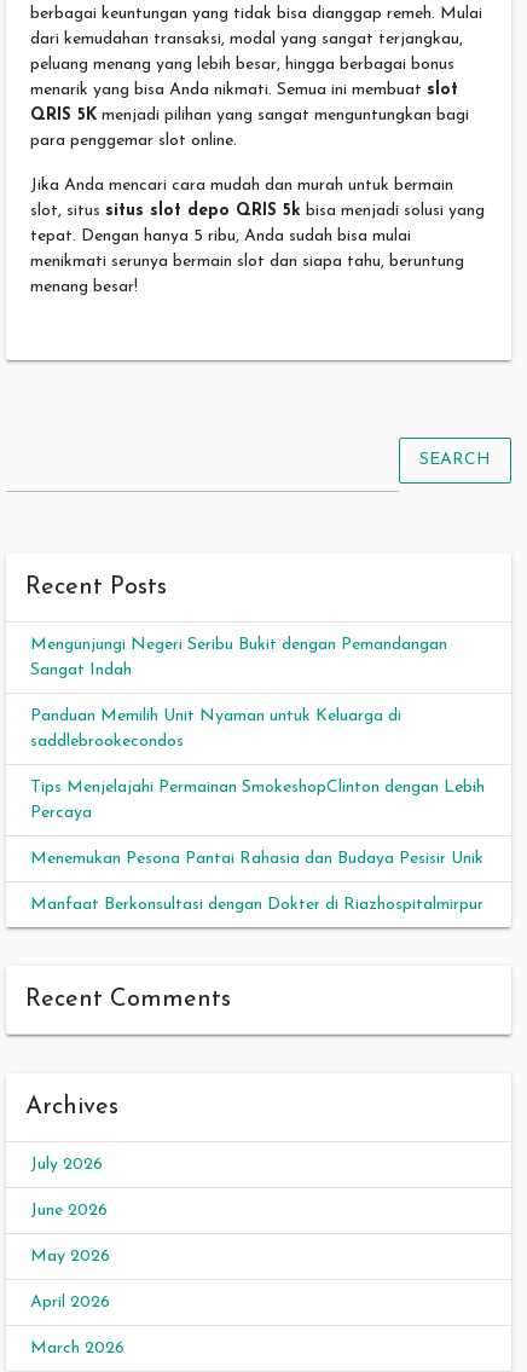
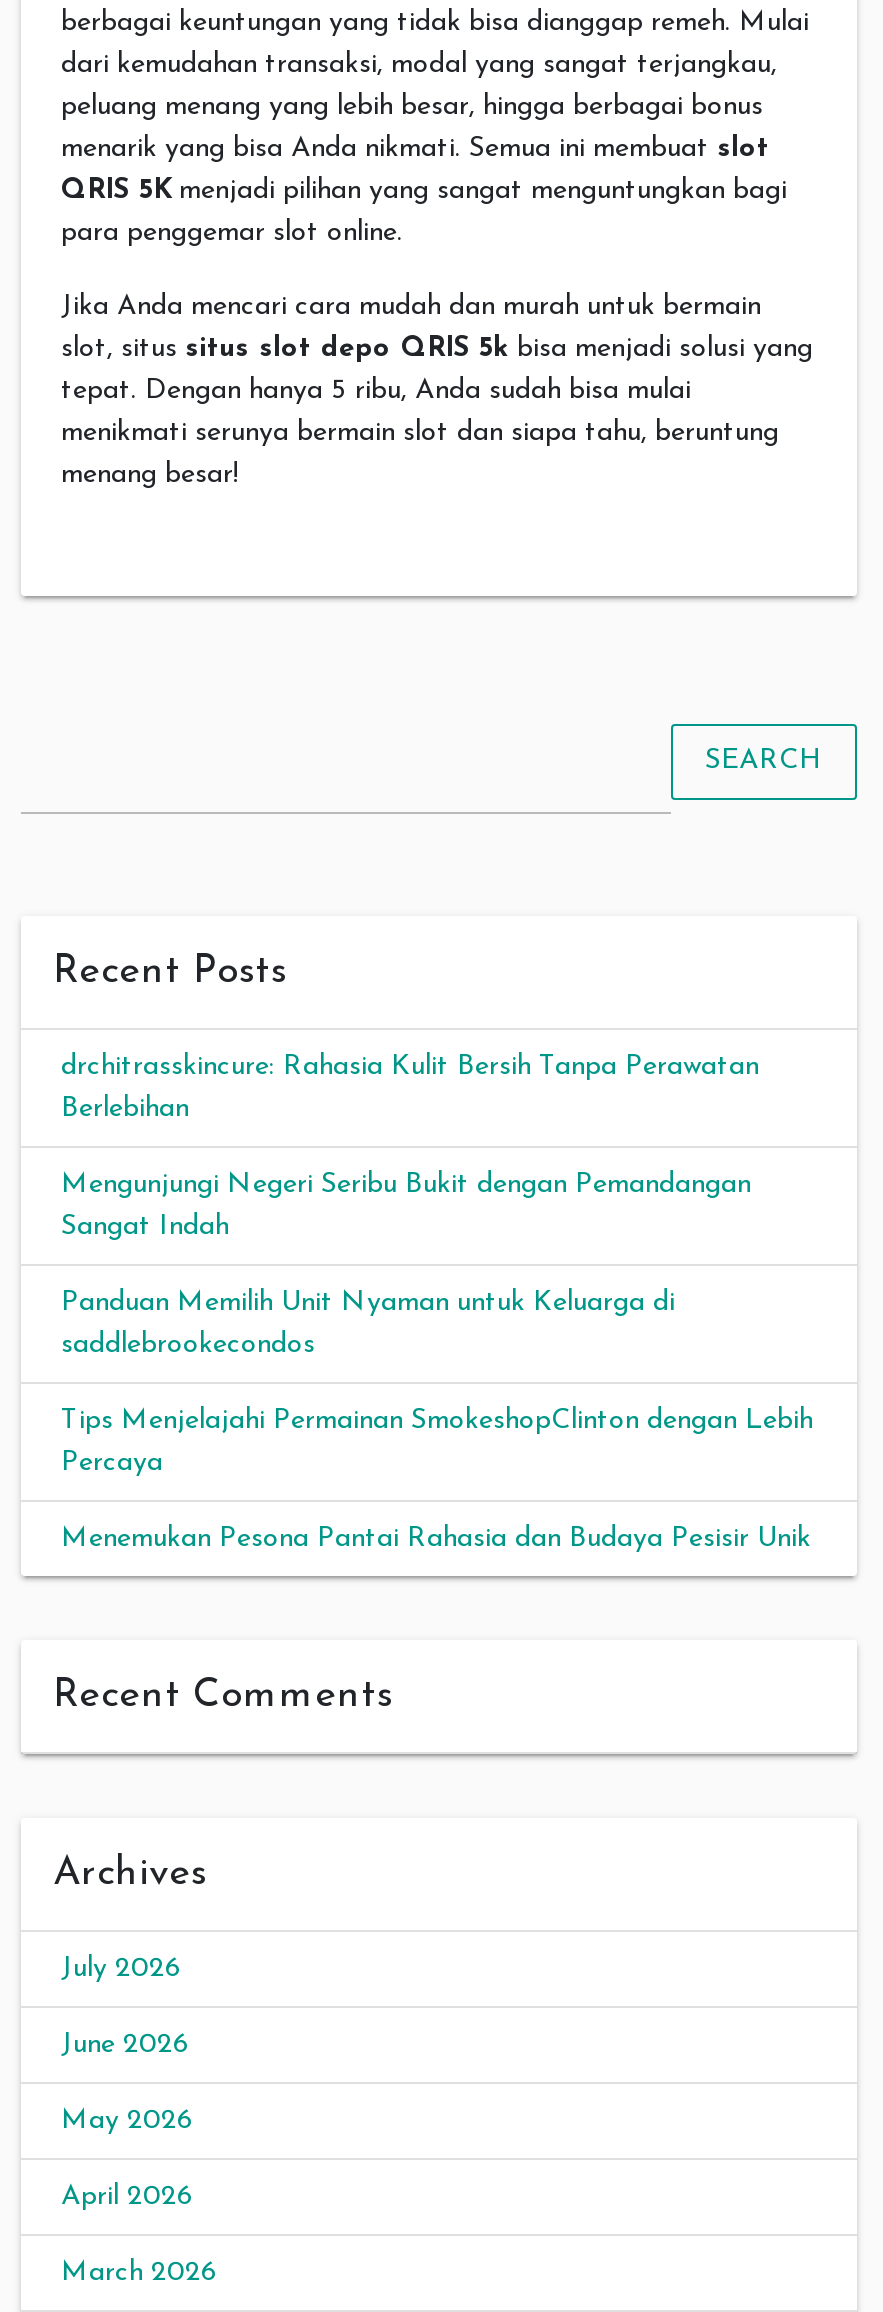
none -> [61,1052,759,1124] drchitrasskincure: Rahasia Kulit Bersih Tanpa Perawatan | Berlebihan
moved [30,636,485,868] -> [61,1170,813,1554]: Mengunjungi Negeri Seribu Bukit dengan Pemandangan | Sangat Indah | Panduan Memilih Unit Nyaman untuk Keluarga di | saddlebrookecondos | Tips Menjelajahi Permainan SmokeshopClinton dengan Lebih | Percaya | Menemukan Pesona Pantai Rahasia dan Budaya Pesisir Unik
[30,895,483,914] Manfaat Berkonsultasi dengan Dokter di Riazhospitalmirpur -> none

